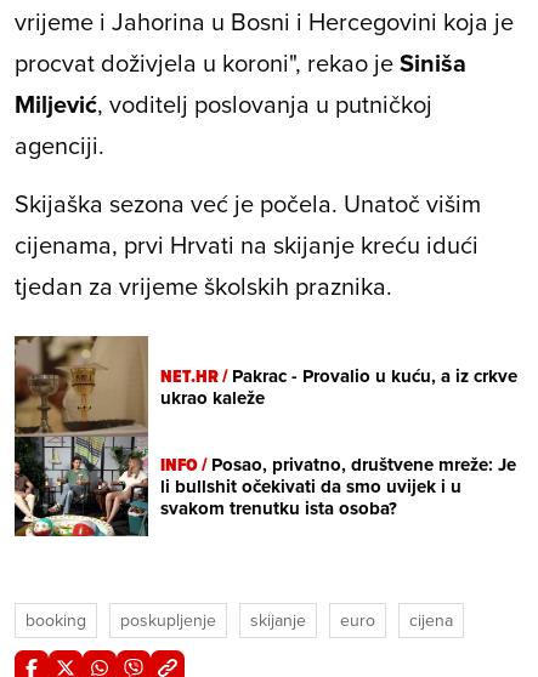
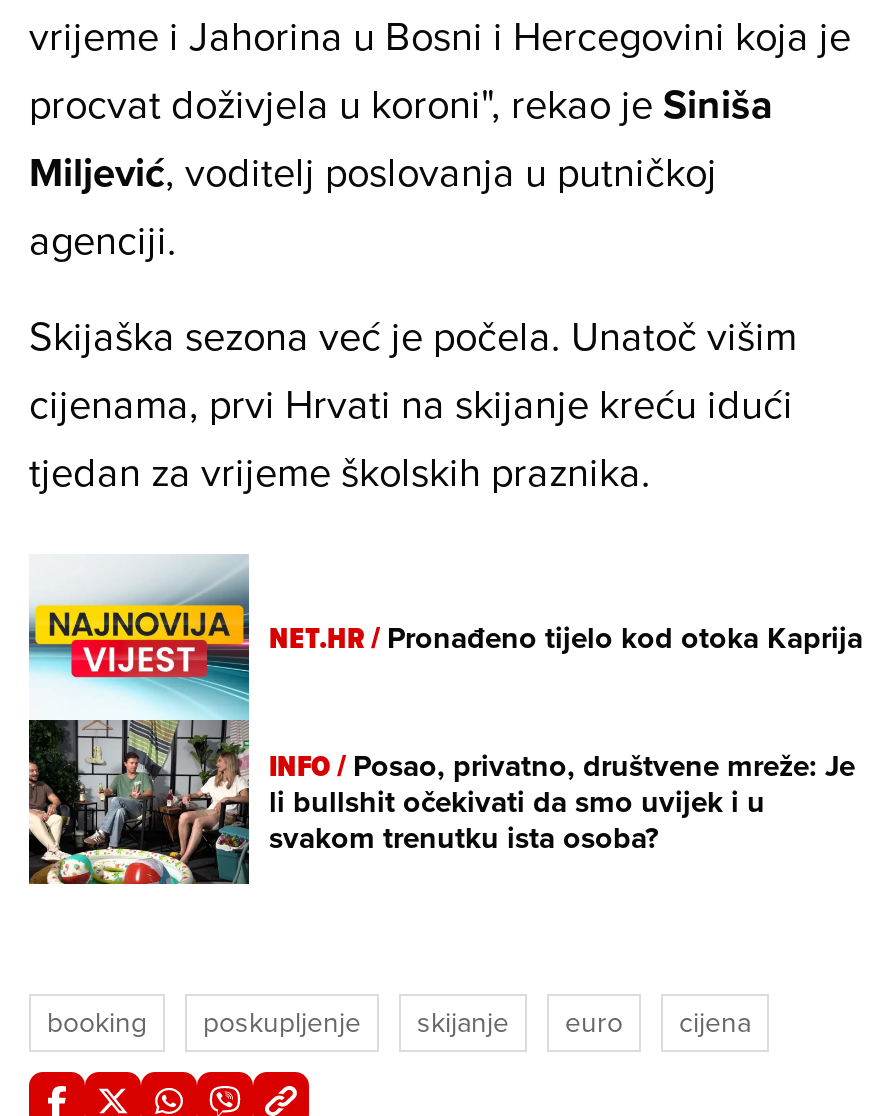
[13,335,517,438] [image] | NET.HR / Pakrac - Provalio u kuću, a iz crkve | ukrao kaleže -> [27,554,863,722] [image] | NET.HR / Pronađeno tijelo kod otoka Kaprija

